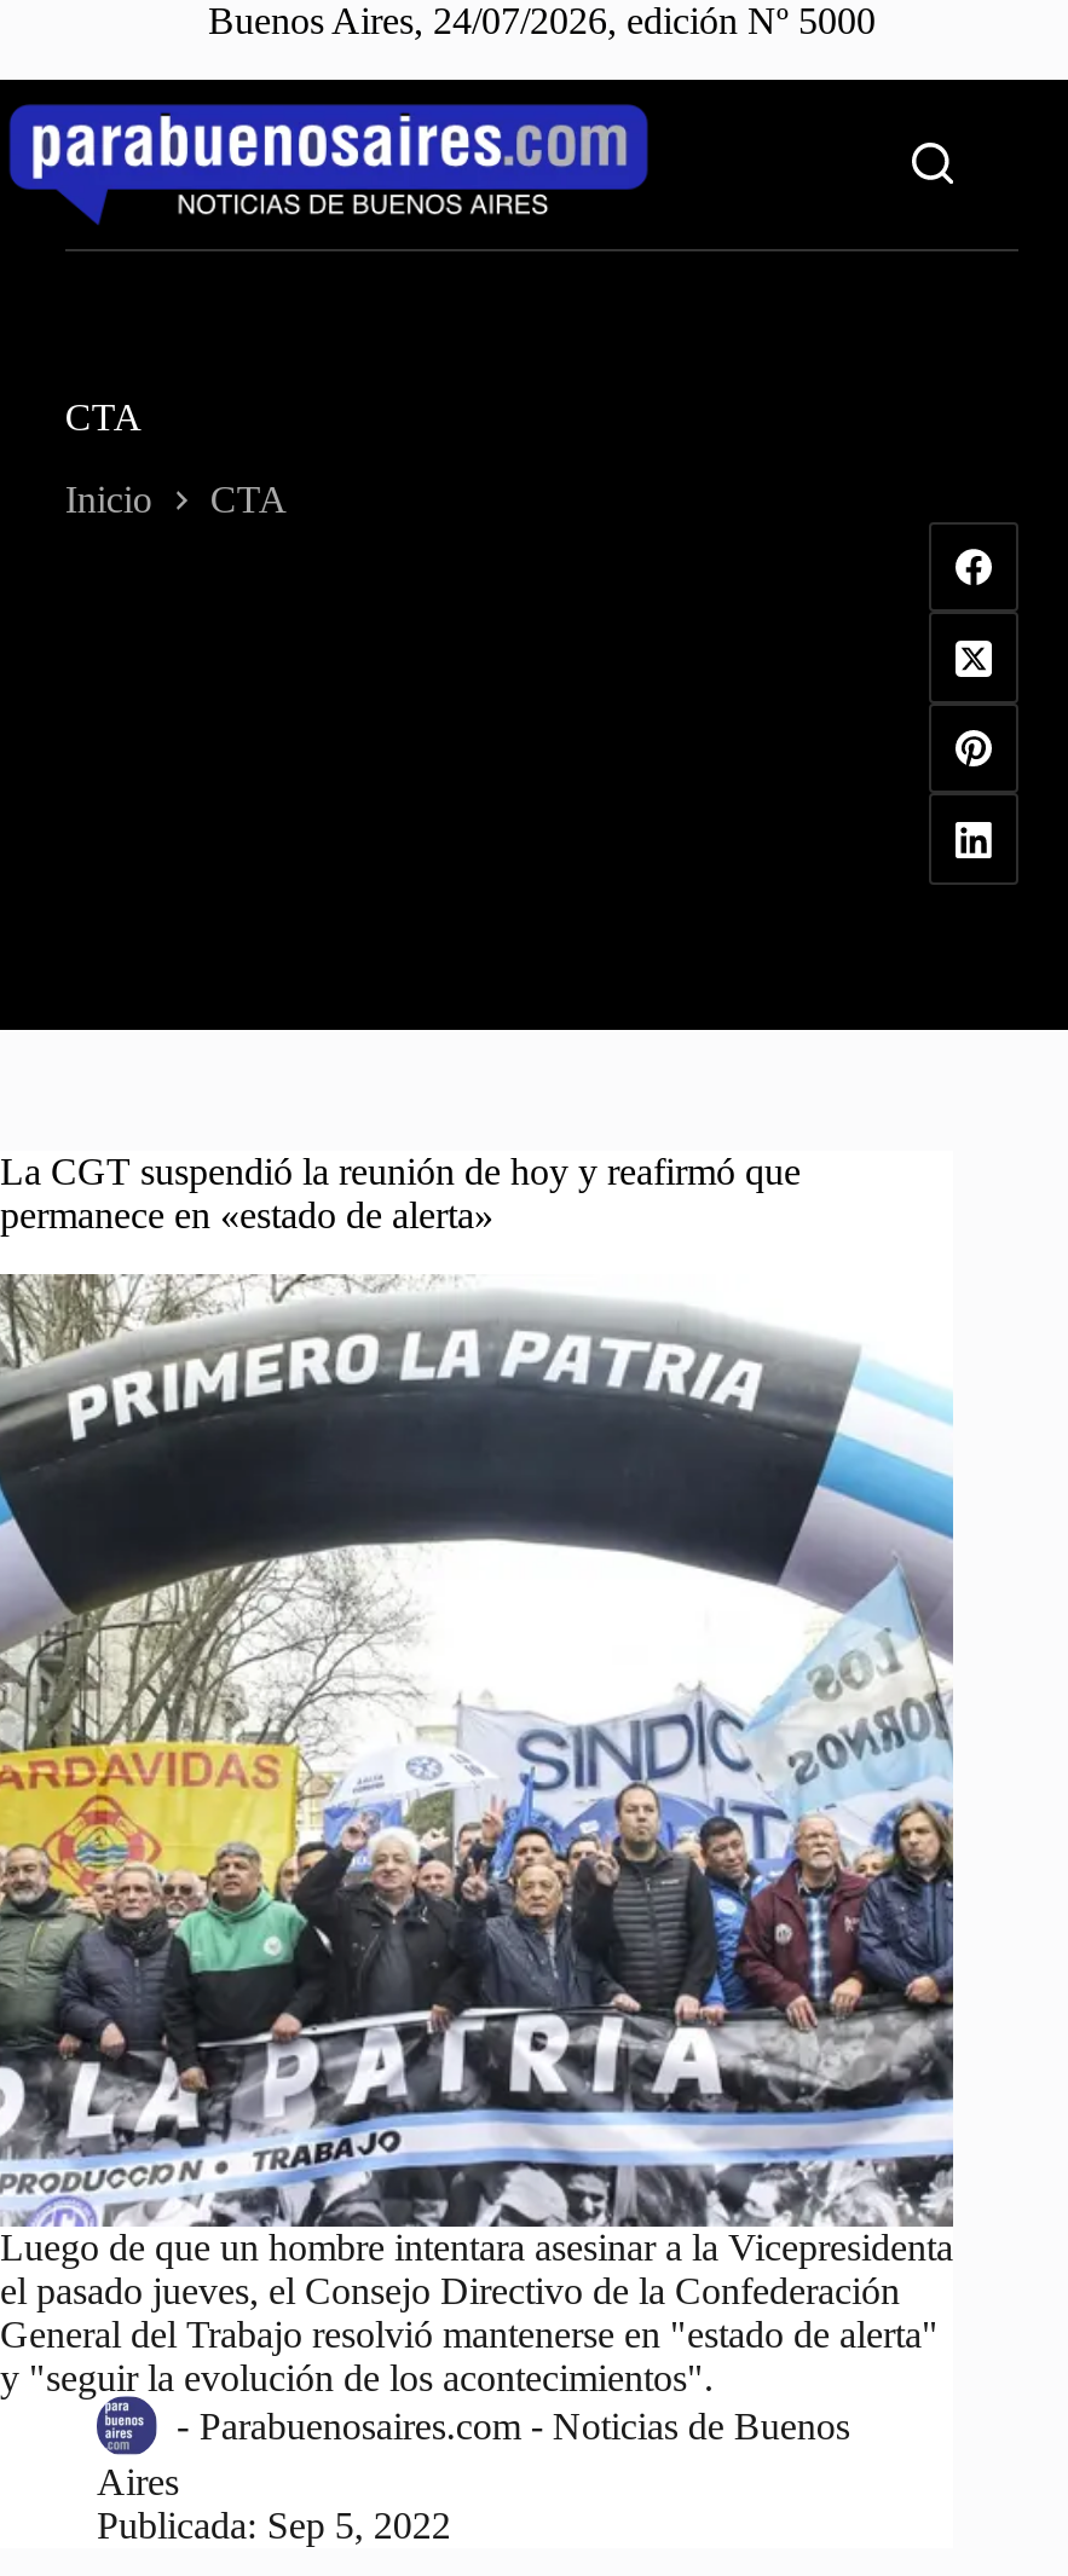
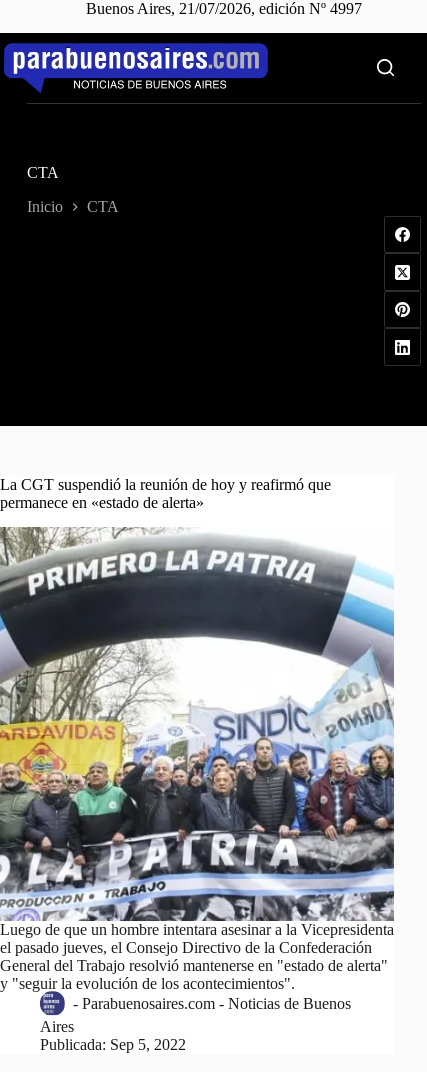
[208,0,876,41] Buenos Aires, 24/07/2026, edición Nº 5000 -> [86,0,362,17] Buenos Aires, 21/07/2026, edición Nº 4997

